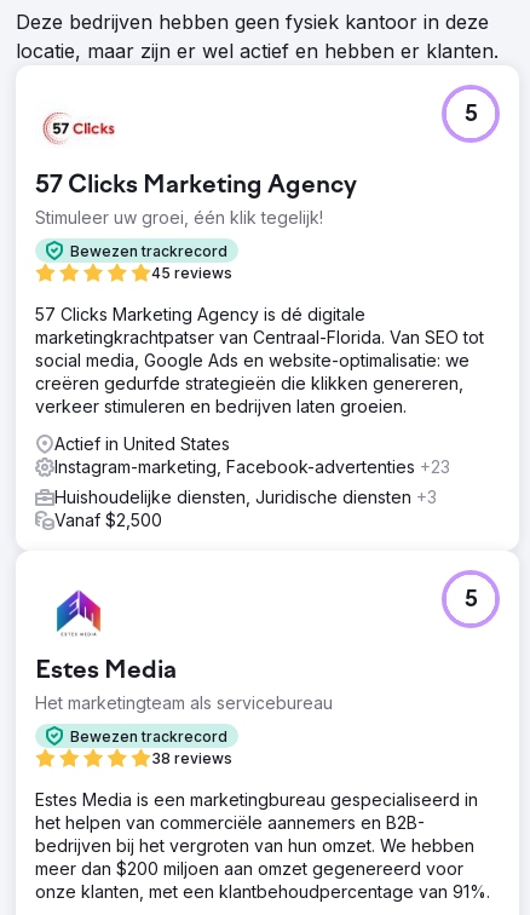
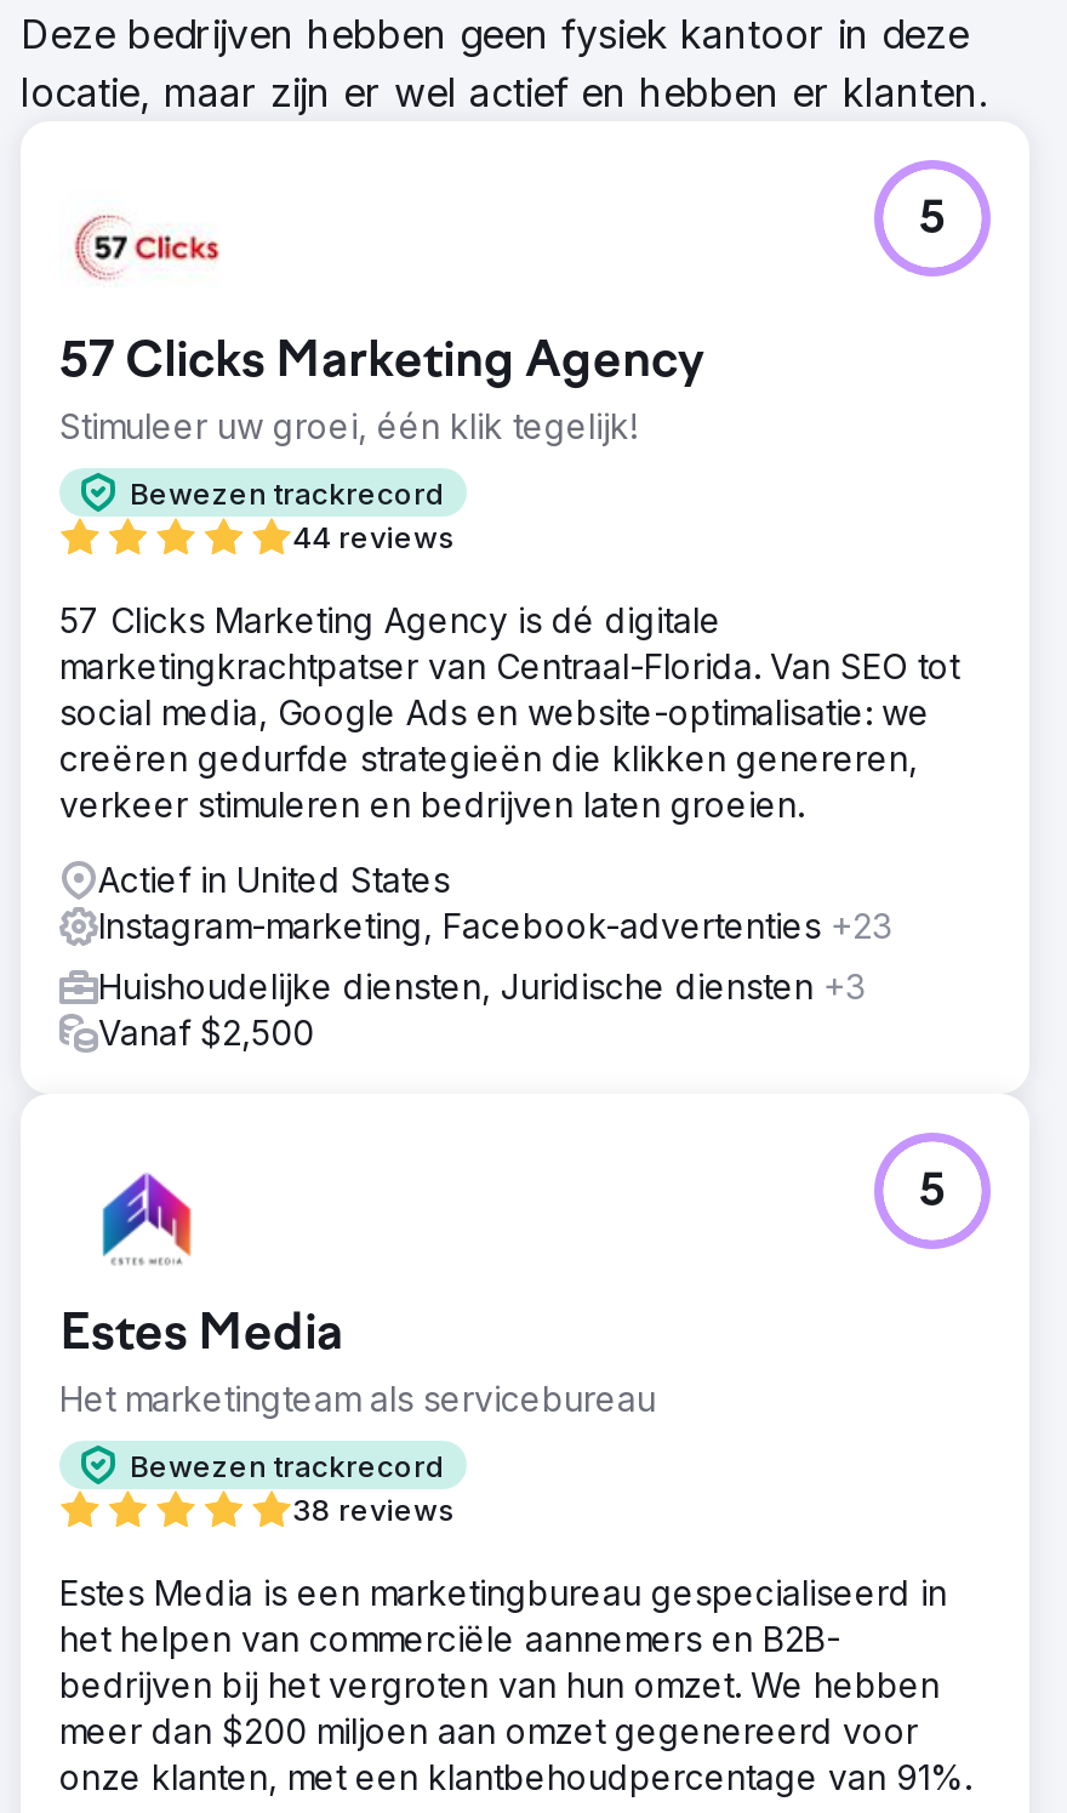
[151,264,232,282] 45 reviews -> [292,519,455,555] 44 reviews

